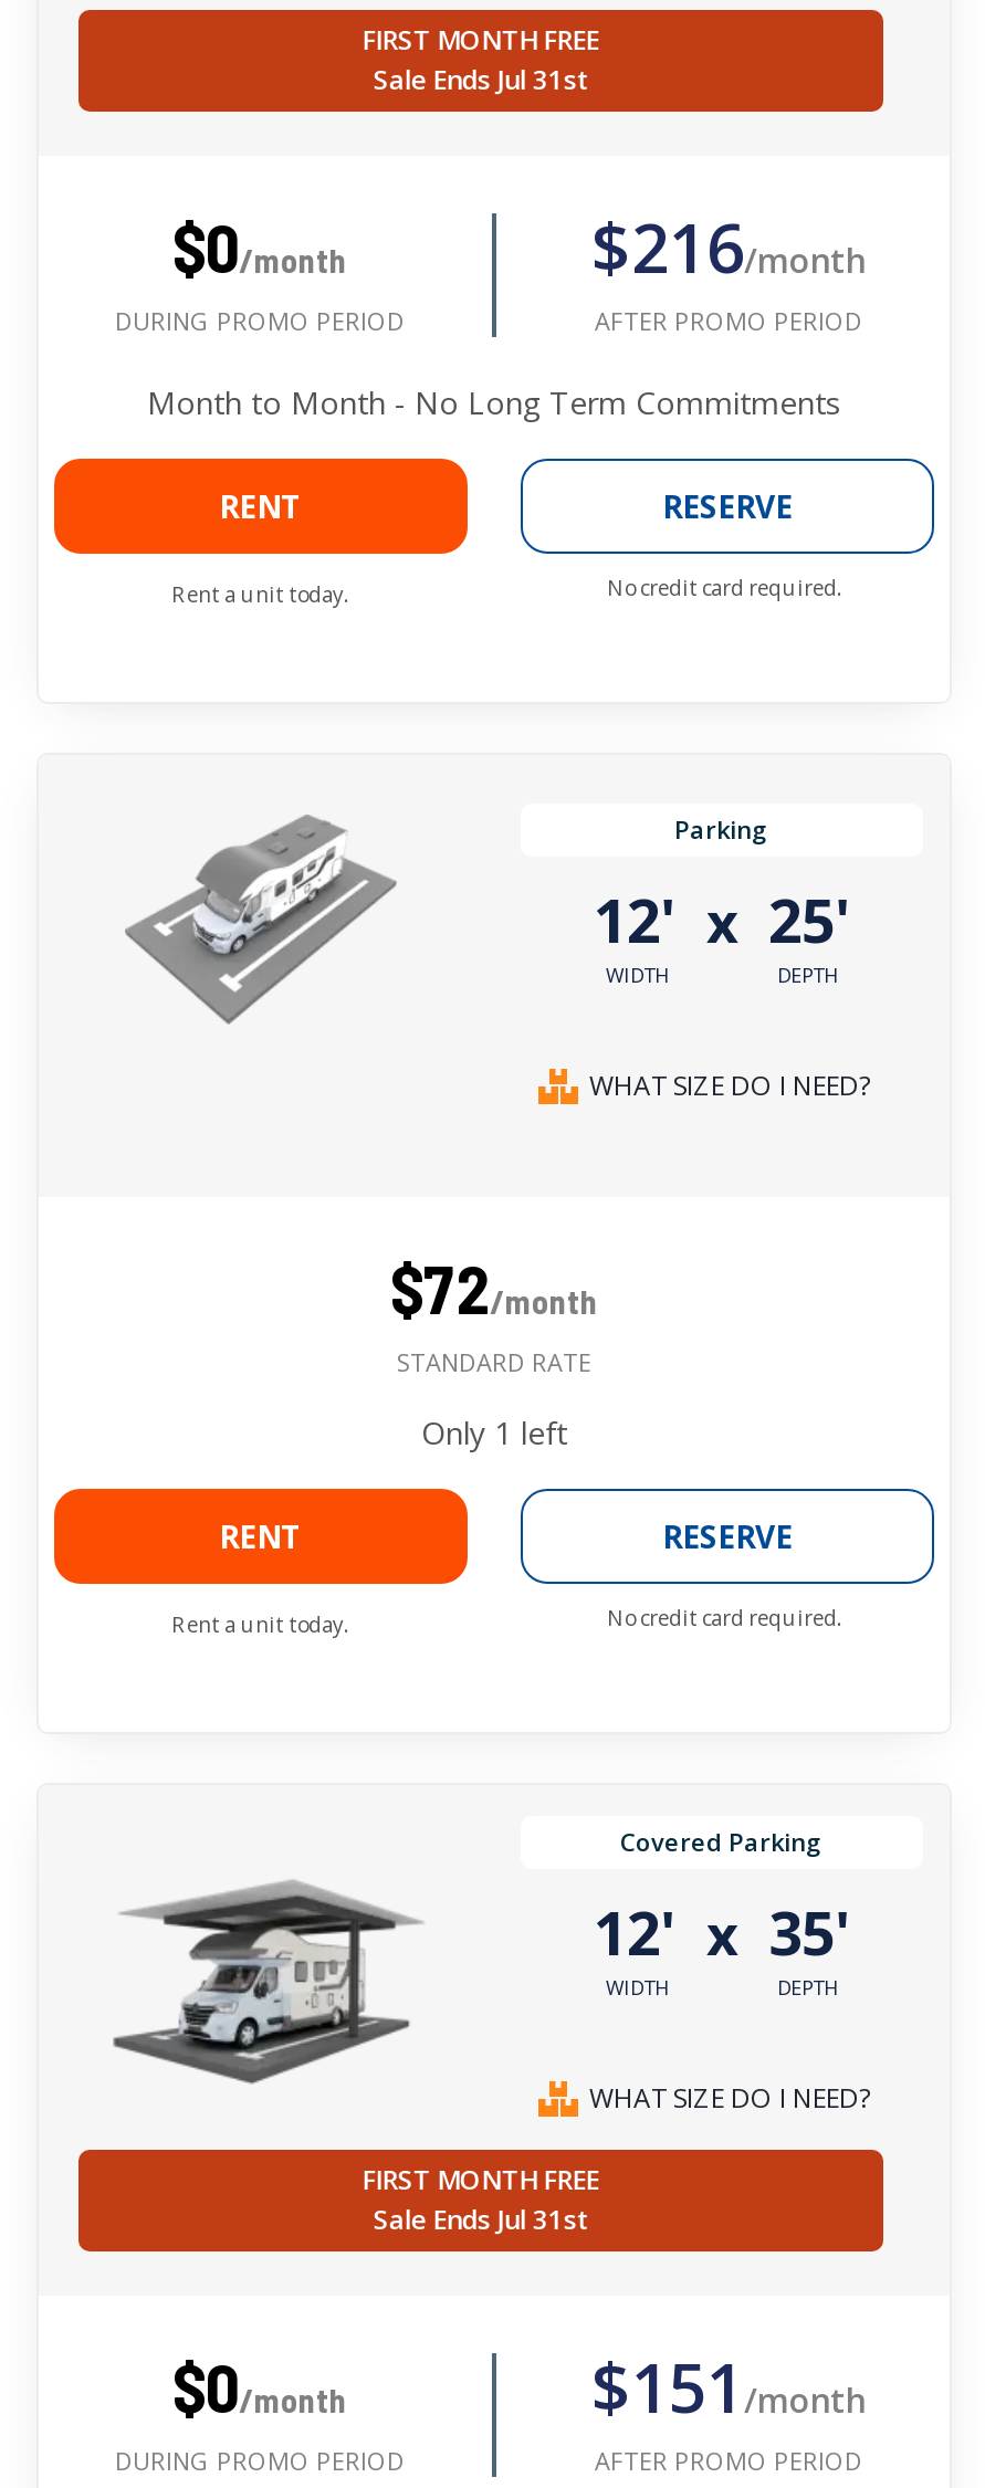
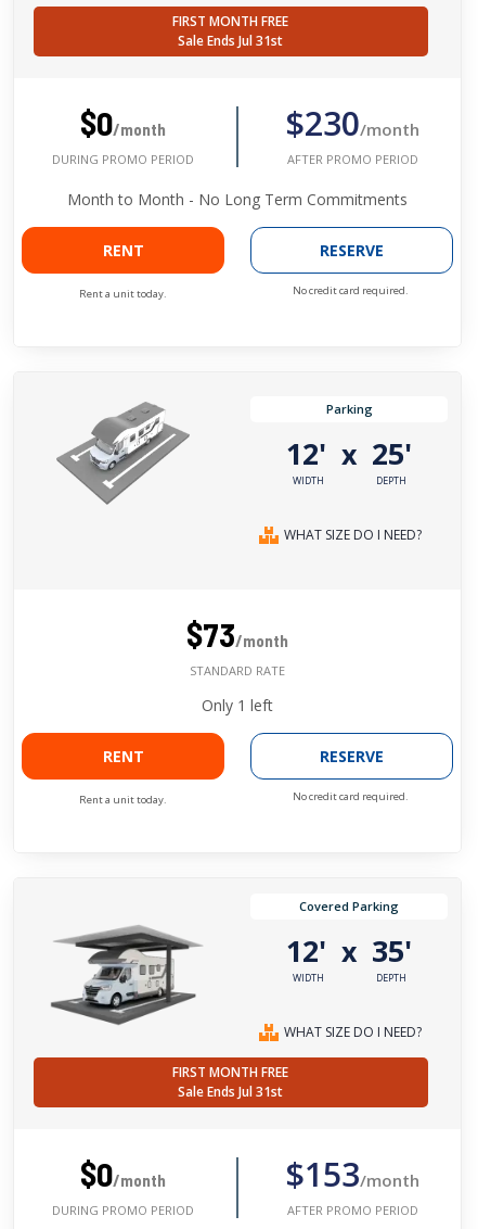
[591,202,866,293] $216/month -> [285,101,419,145] $230/month
[390,1249,598,1328] $72/month -> [186,615,288,654] $73/month
[591,2342,866,2433] $151/month -> [285,1152,419,1196] $153/month

